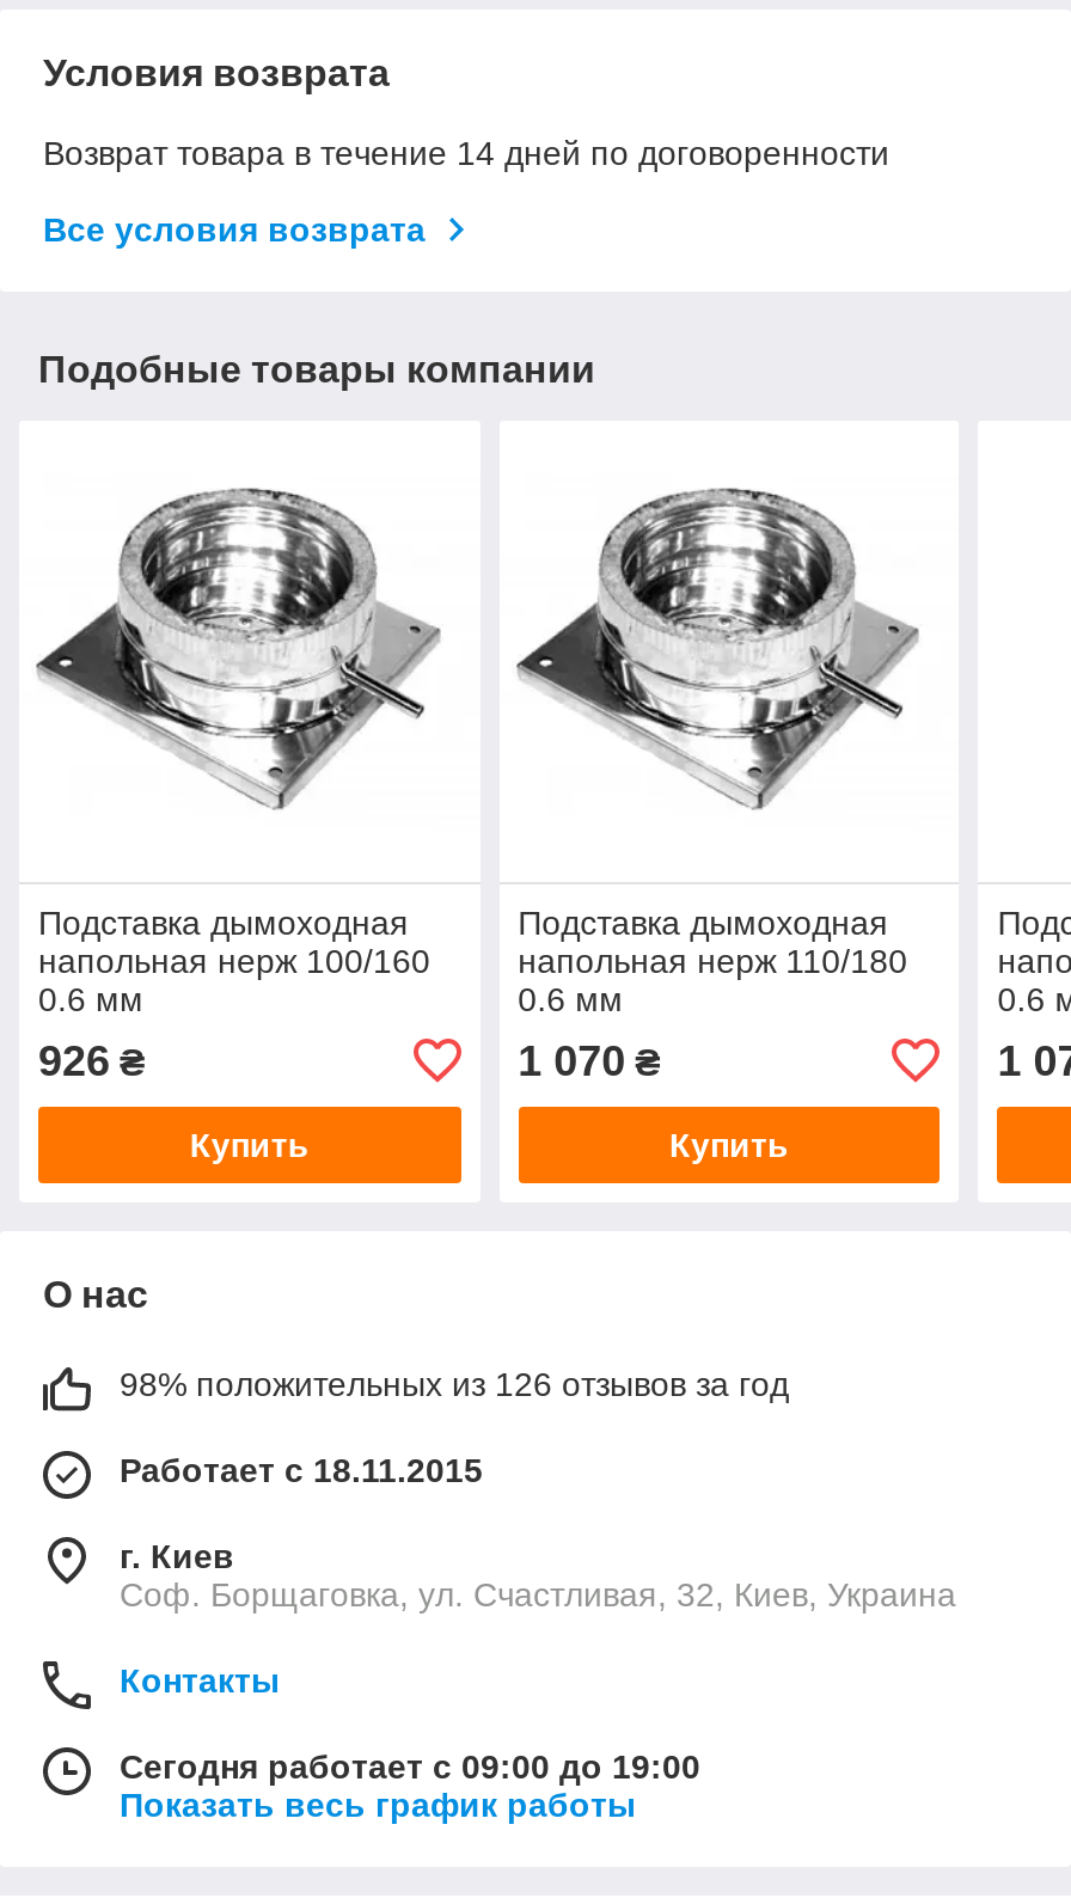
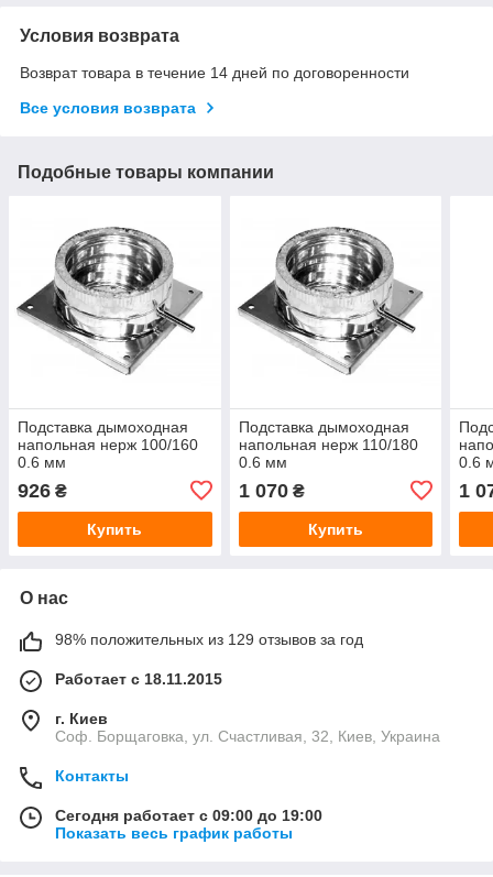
[120,1364,789,1403] 98% положительных из 126 отзывов за год -> [55,630,363,648] 98% положительных из 129 отзывов за год

